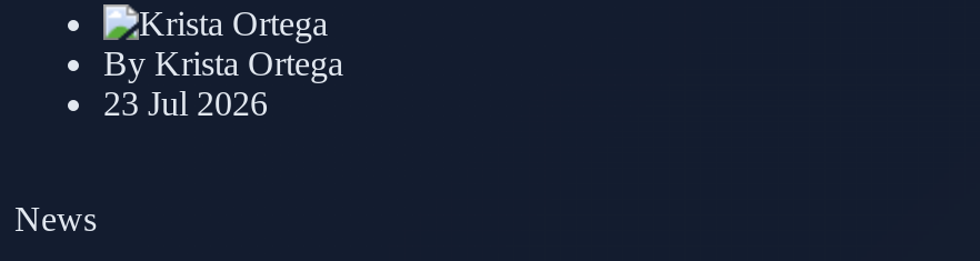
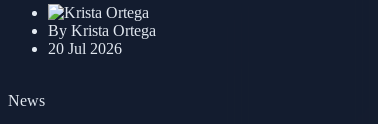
[103,85,268,123] 23 Jul 2026 -> [48,40,122,57] 20 Jul 2026

